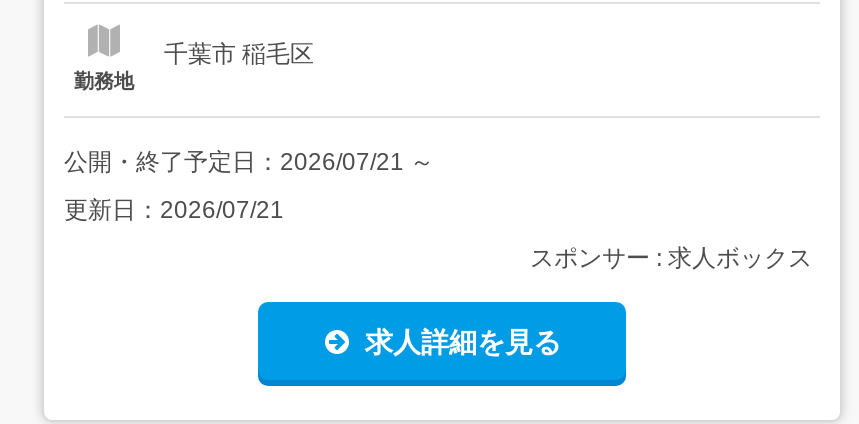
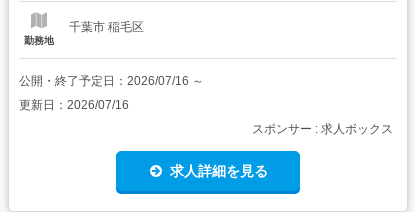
[64,148,434,176] 公開・終了予定日：2026/07/21～ -> [19,74,204,88] 公開・終了予定日：2026/07/16～
[64,196,284,224] 更新日：2026/07/21 -> [19,98,129,112] 更新日：2026/07/16

